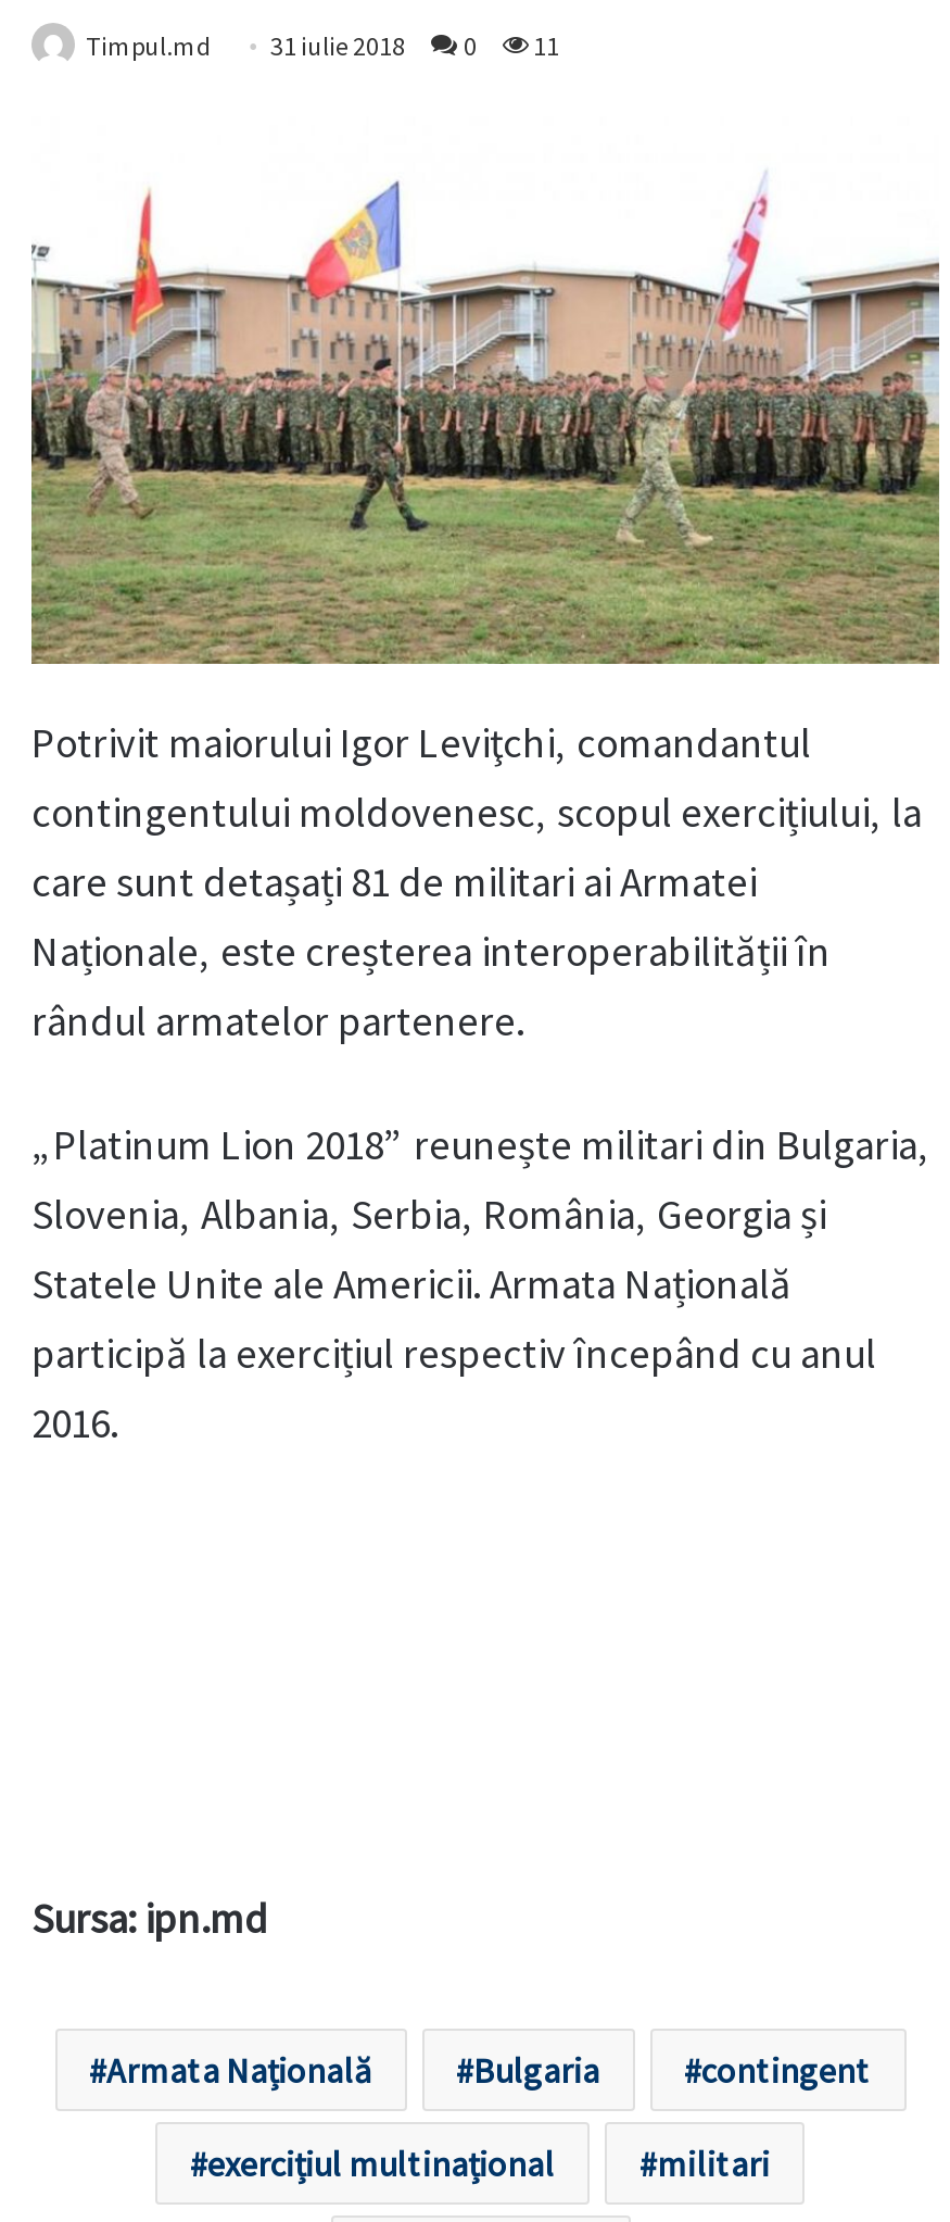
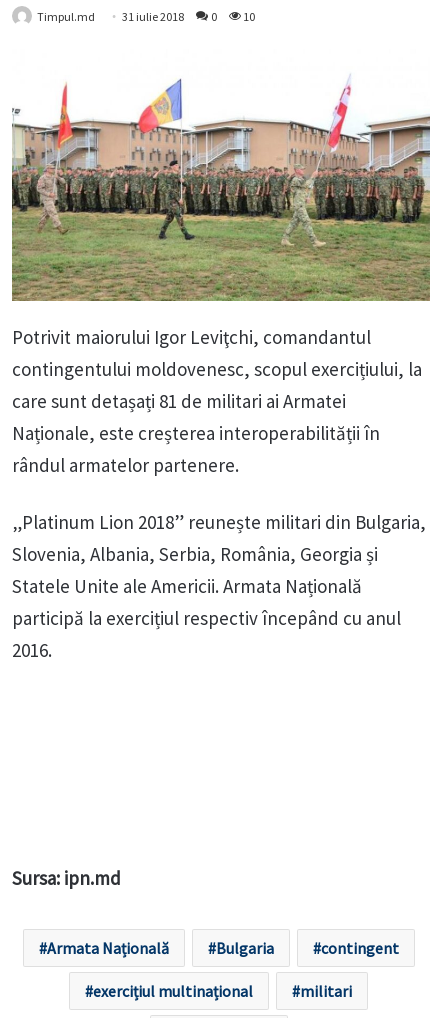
[86,30,559,63] Timpul.md 31 iulie 2018 0 11 -> [37,9,255,24] Timpul.md 31 iulie 2018 0 10

